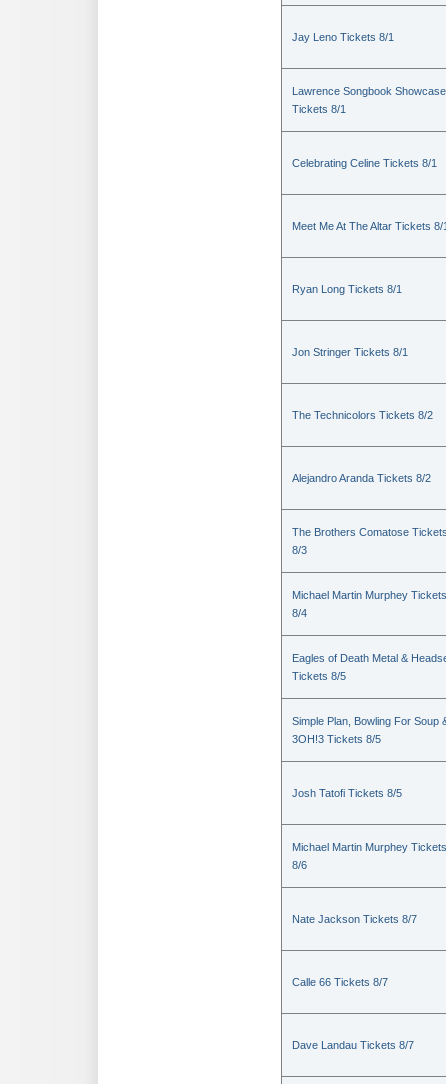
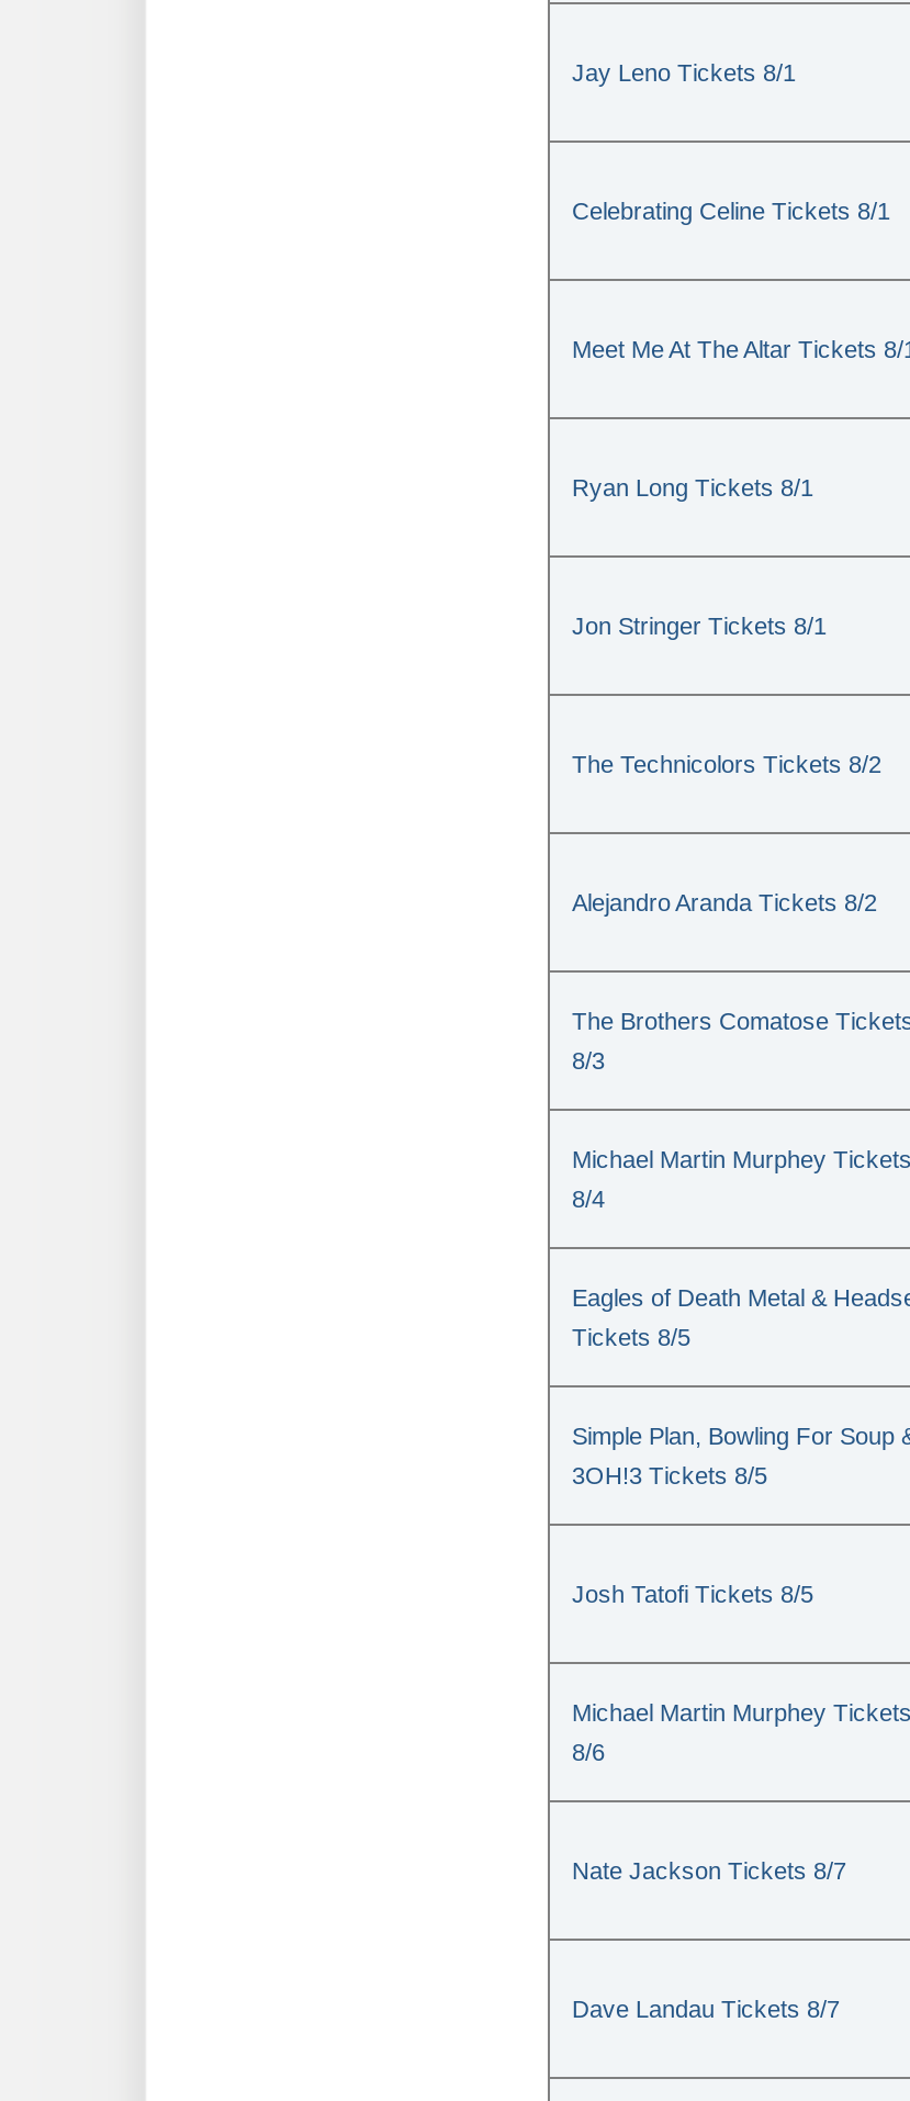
[292,85,446,115] Lawrence Songbook Showcase | Tickets 8/1 -> none
[292,976,388,988] Calle 66 Tickets 8/7 -> none

